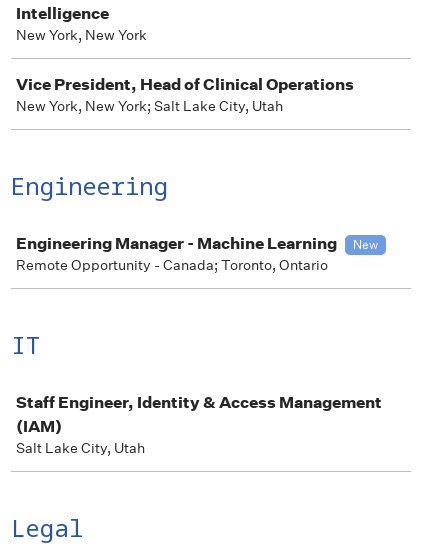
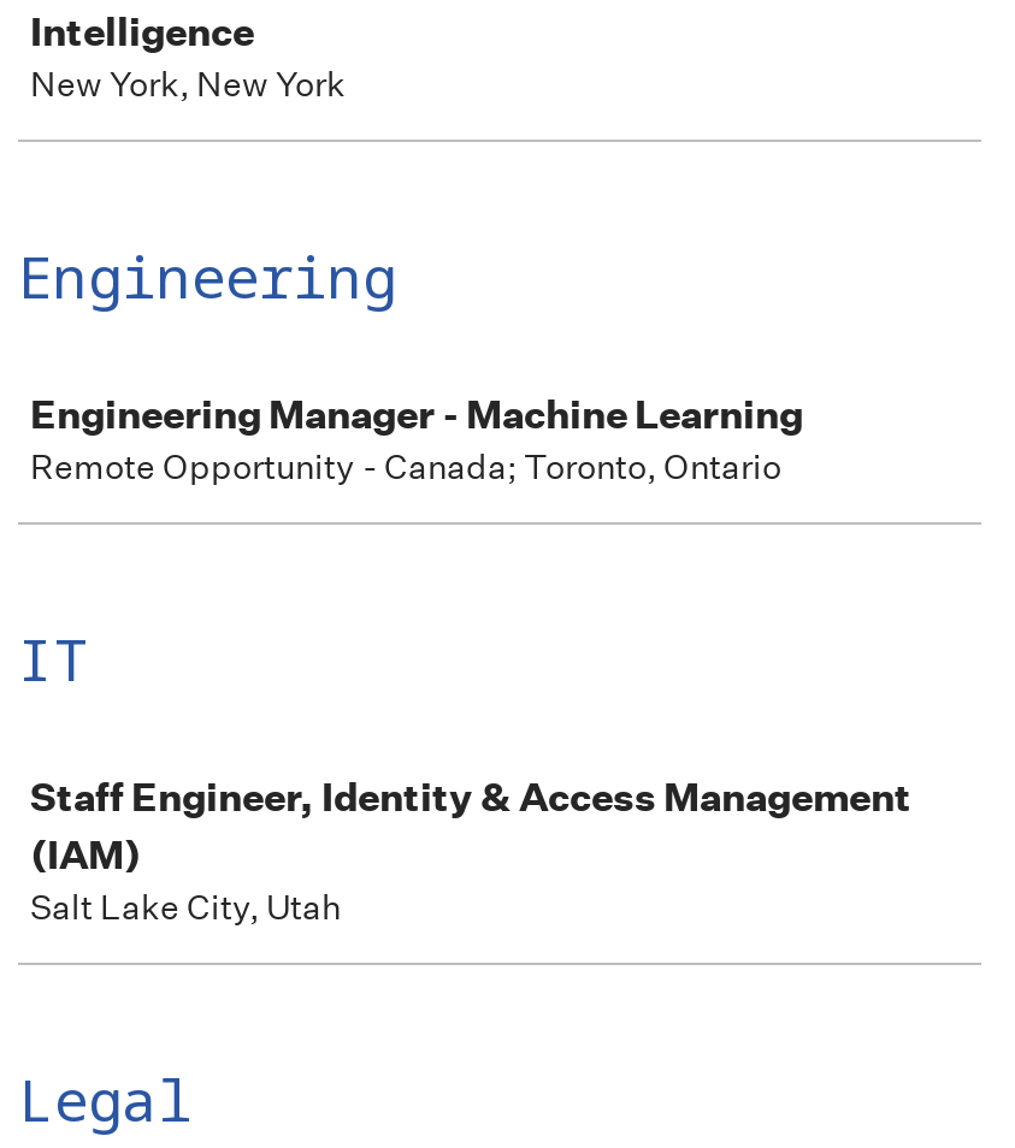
[16,73,354,114] Vice President, Head of Clinical Operations | New York, New York; Salt Lake City, Utah -> none
[353,235,378,252] New -> none

